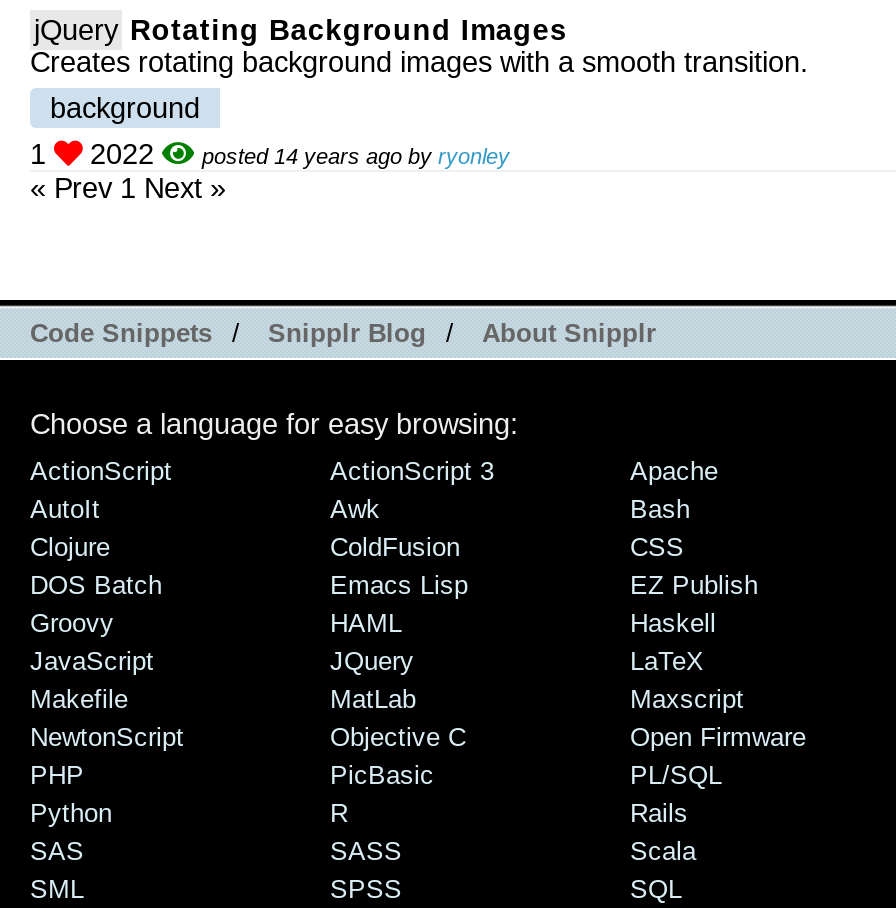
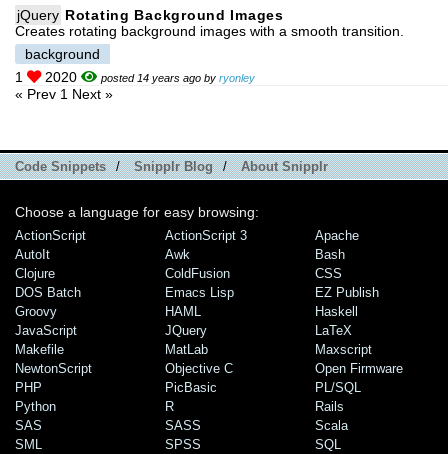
[30,137,510,169] 1 2022 posted 14 years ago by ryonley -> [15,69,255,85] 1 2020 posted 14 years ago by ryonley

